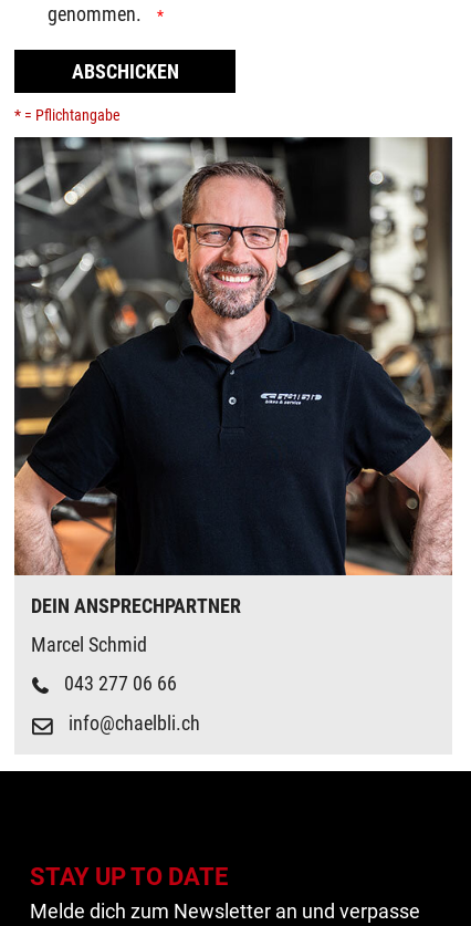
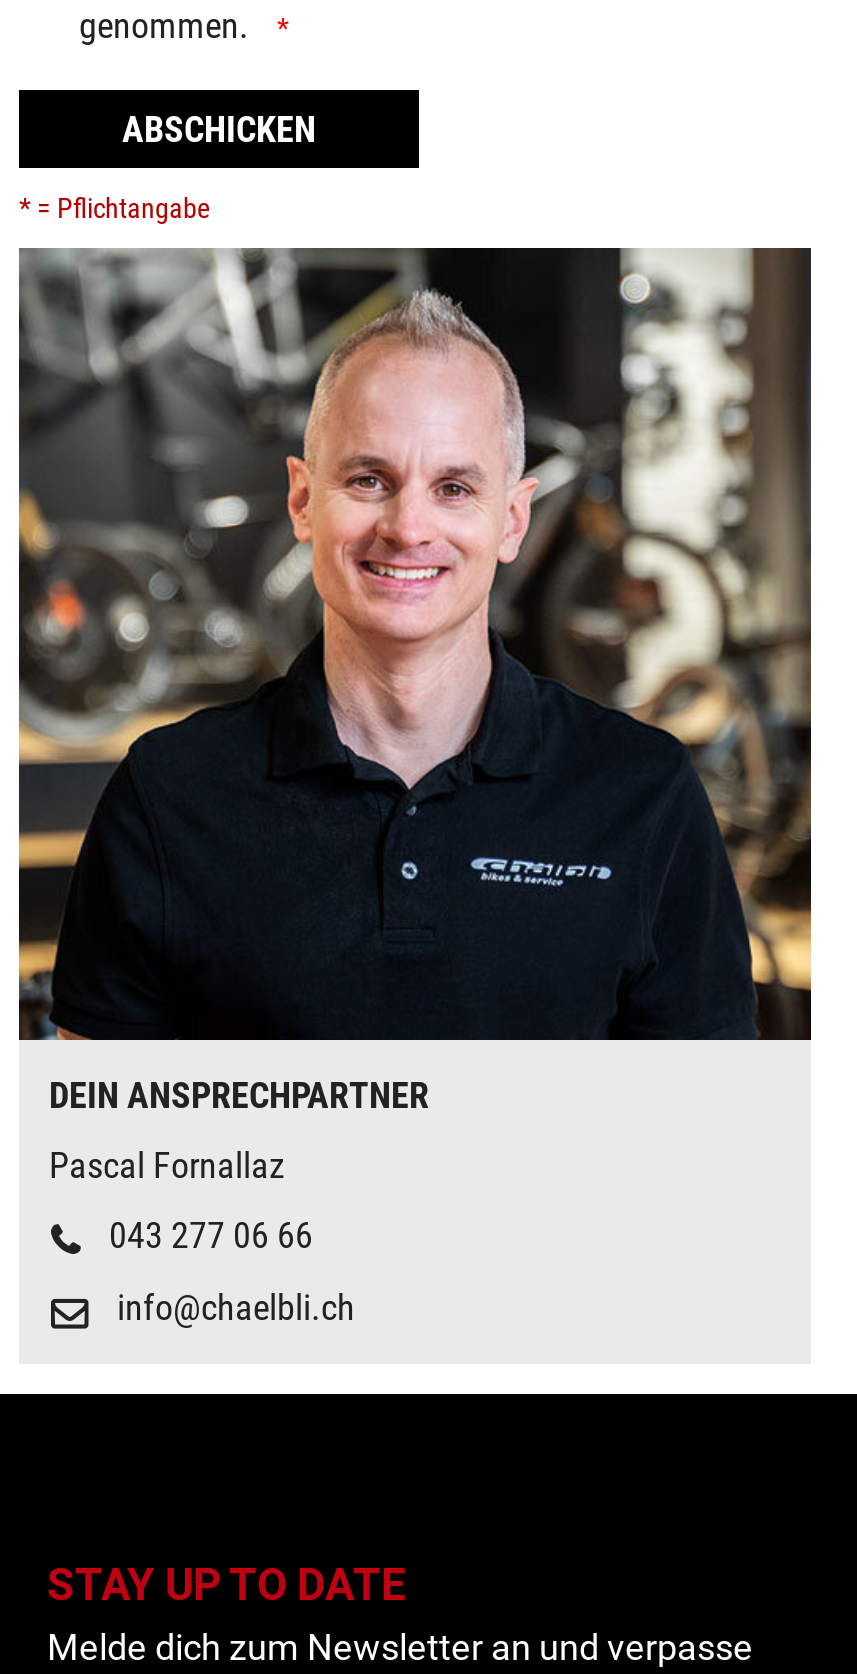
[13,136,453,576] [image] -> [17,248,813,1042] [image]
[31,633,147,656] Marcel Schmid -> [49,1144,285,1186] Pascal Fornallaz

